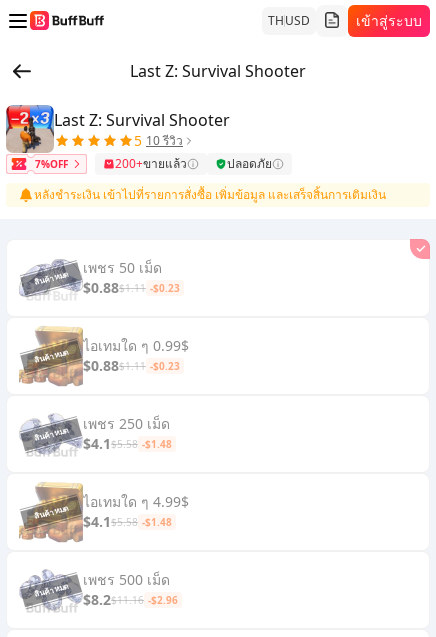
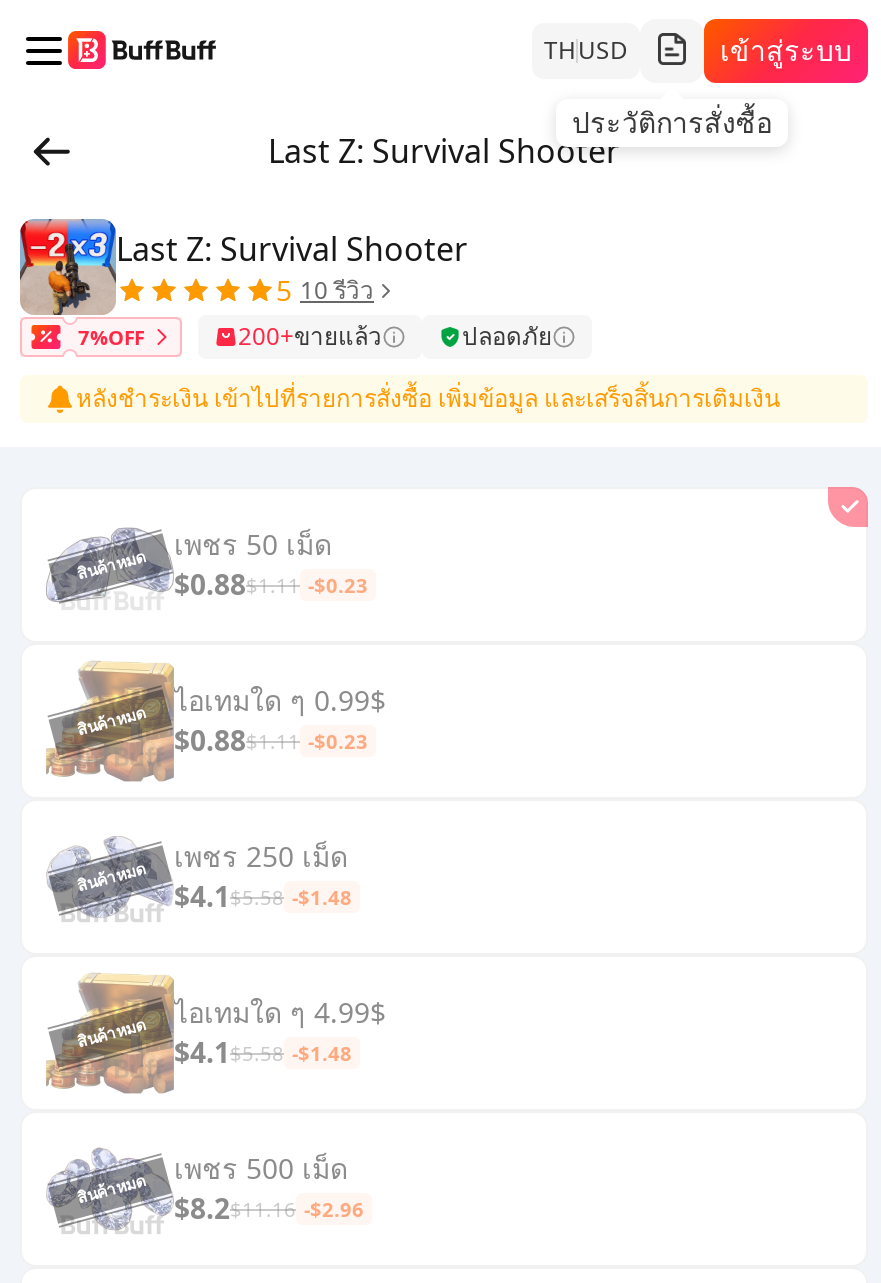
none -> [572,102,772,140] ประวัติการสั่งซื้อ

